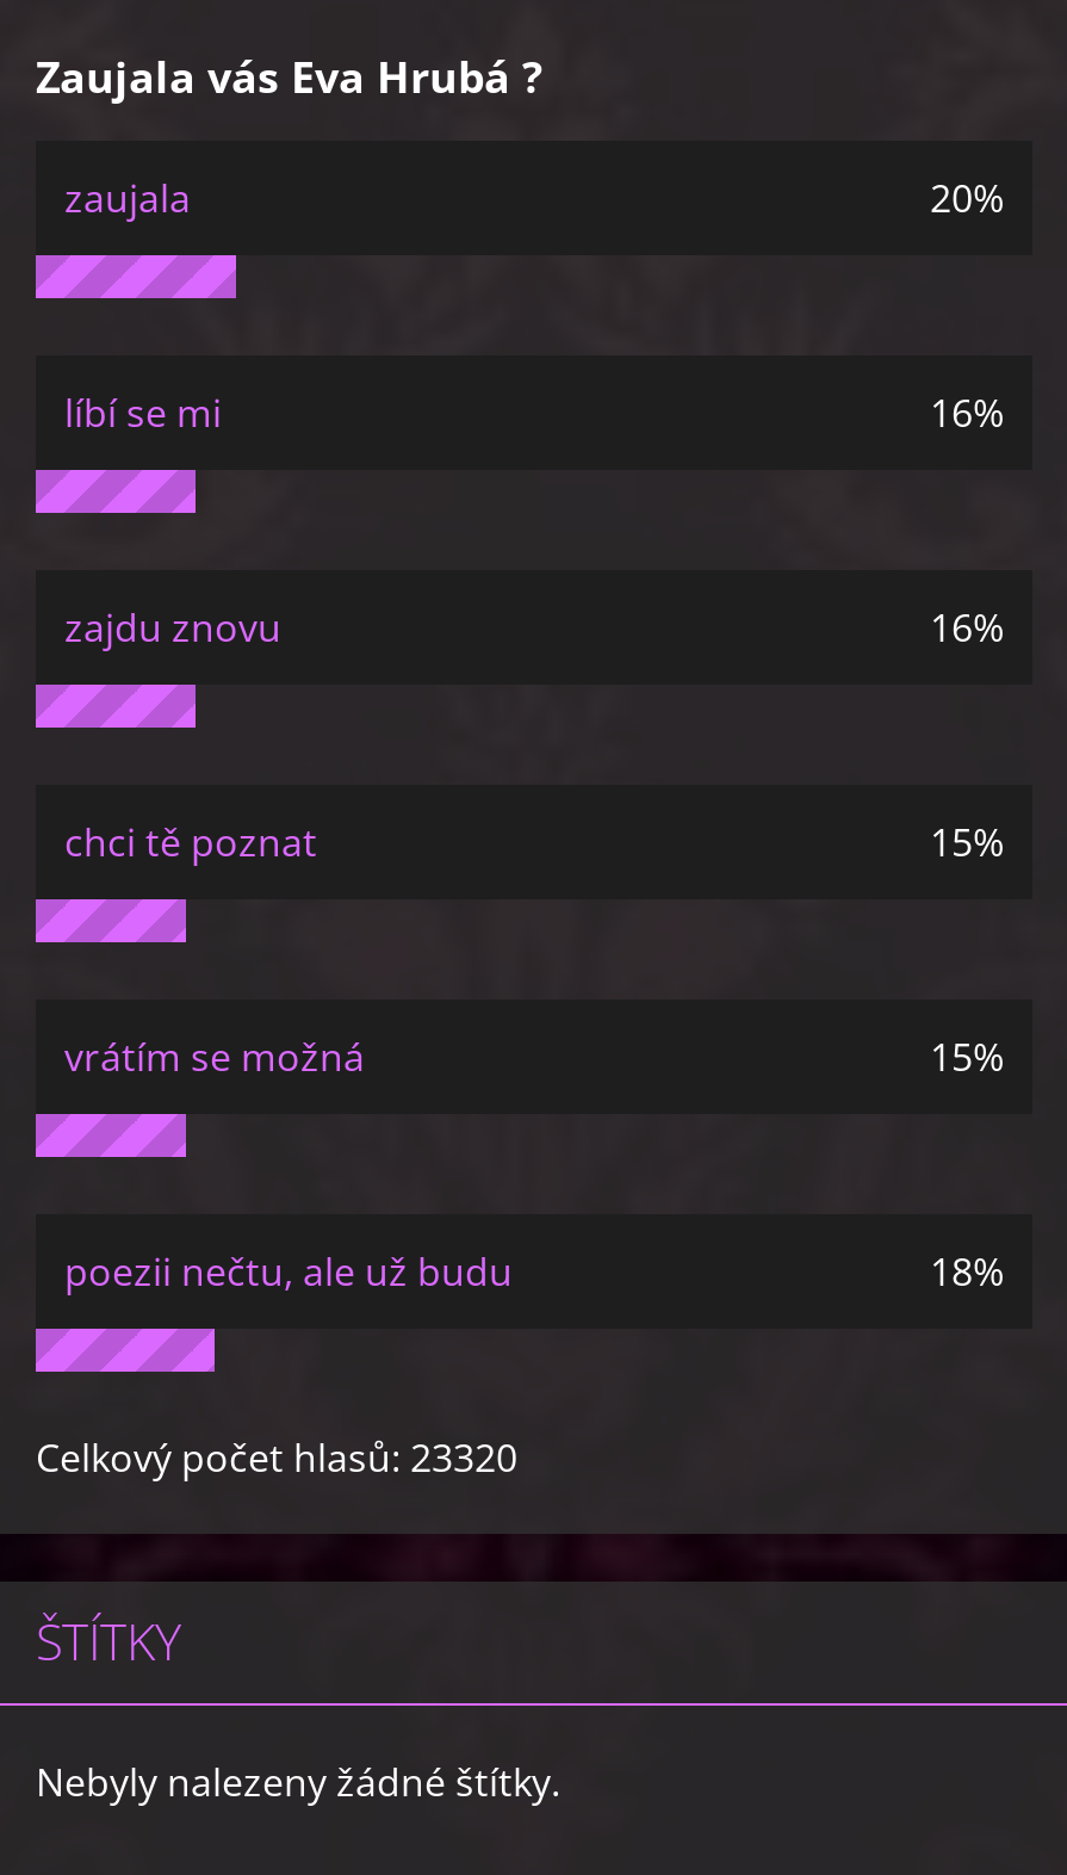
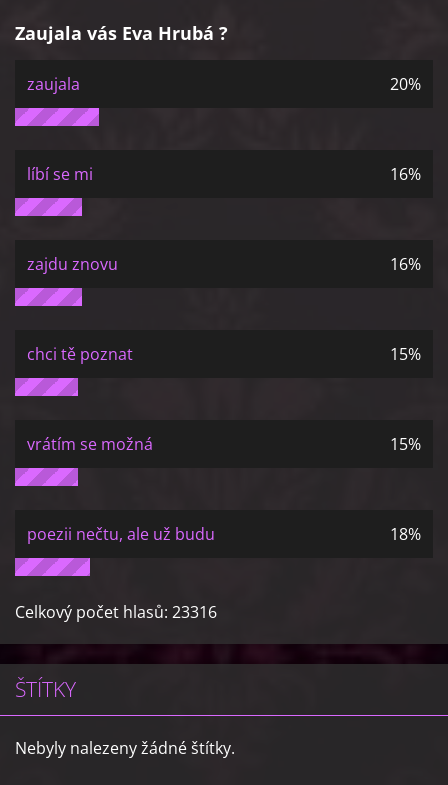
[36,1431,517,1484] Celkový počet hlasů: 23320 -> [15,601,217,623] Celkový počet hlasů: 23316

